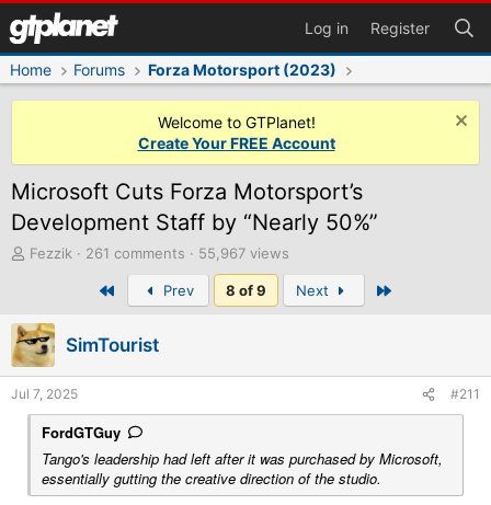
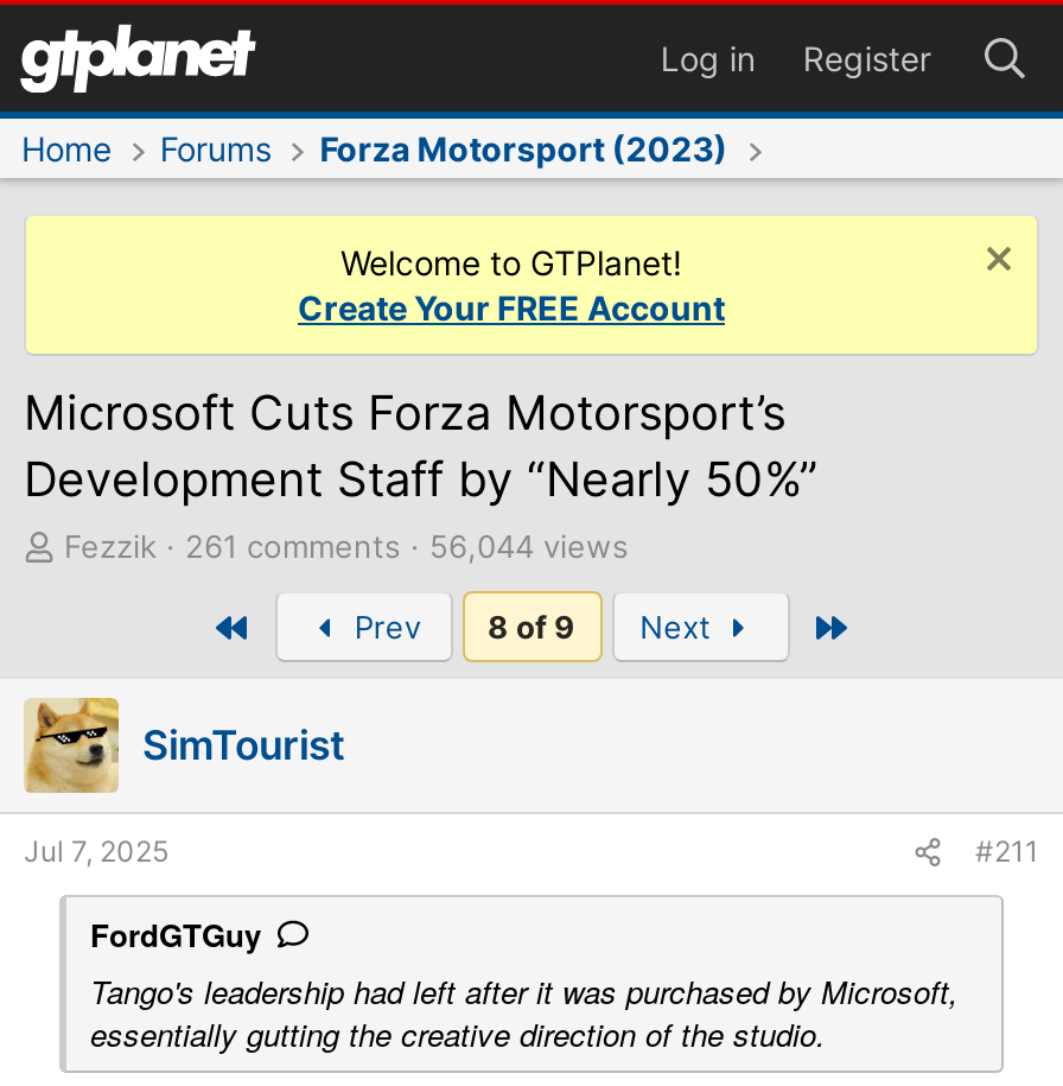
[85,244,289,262] 261 comments 55,967 views -> [185,527,629,565] 261 comments 56,044 views

